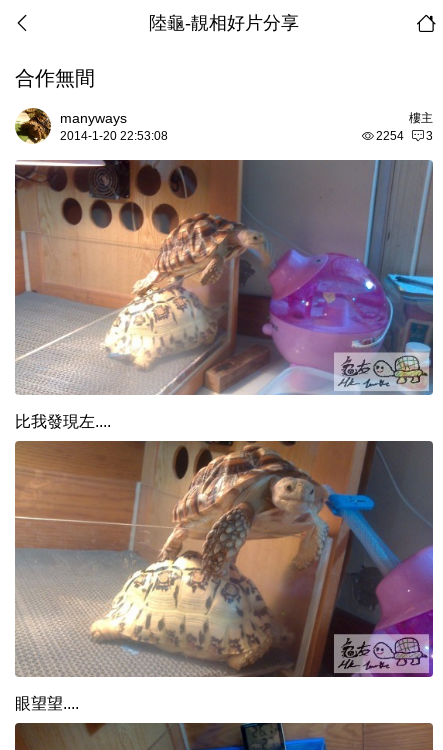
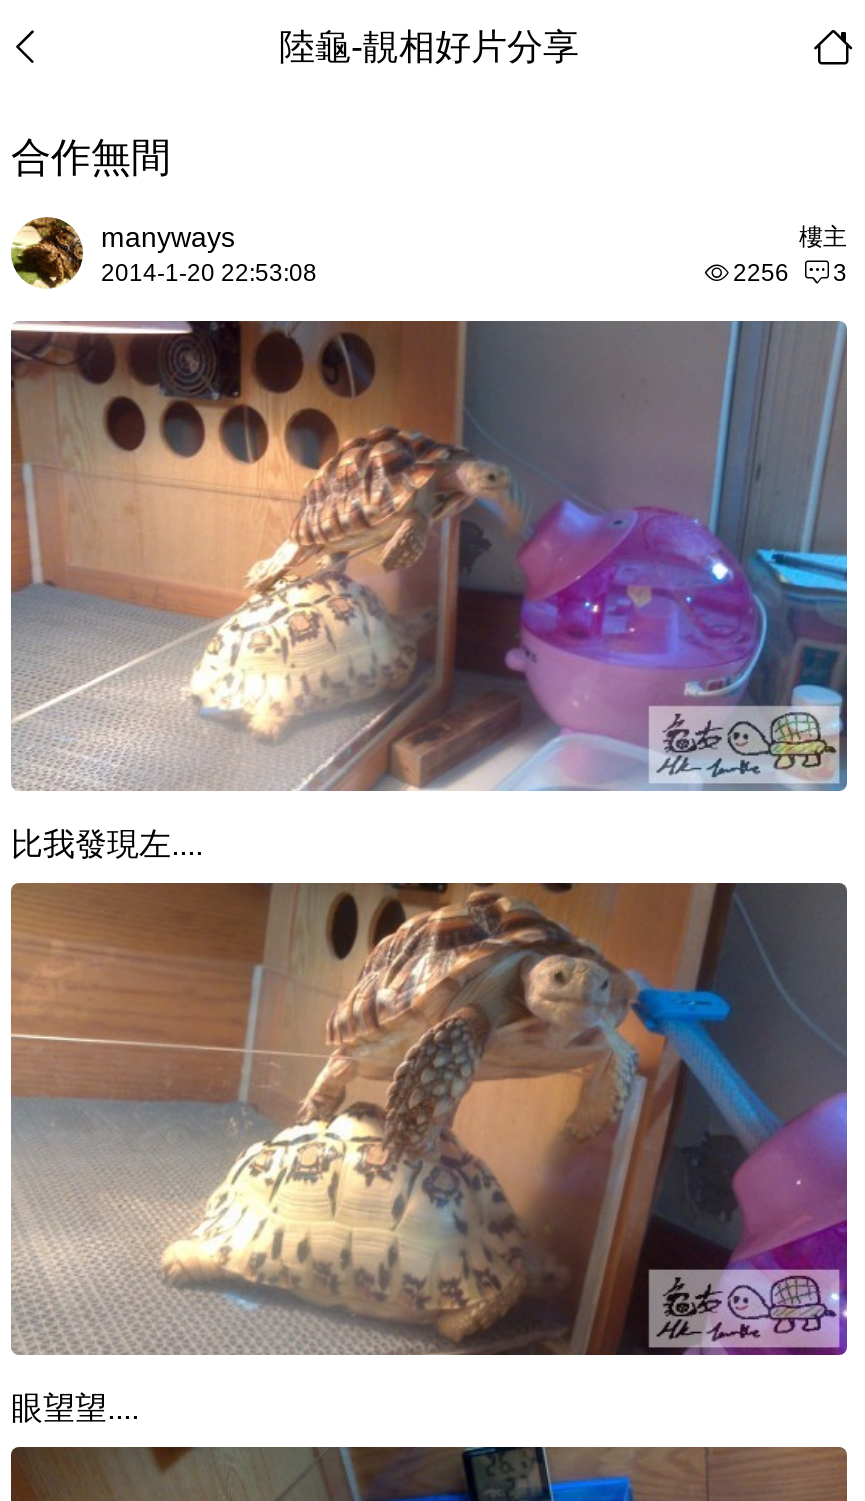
[376,129,433,143] 2254 3 -> [733,259,847,287] 2256 3

